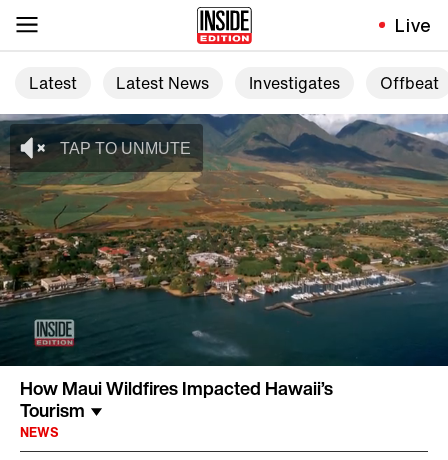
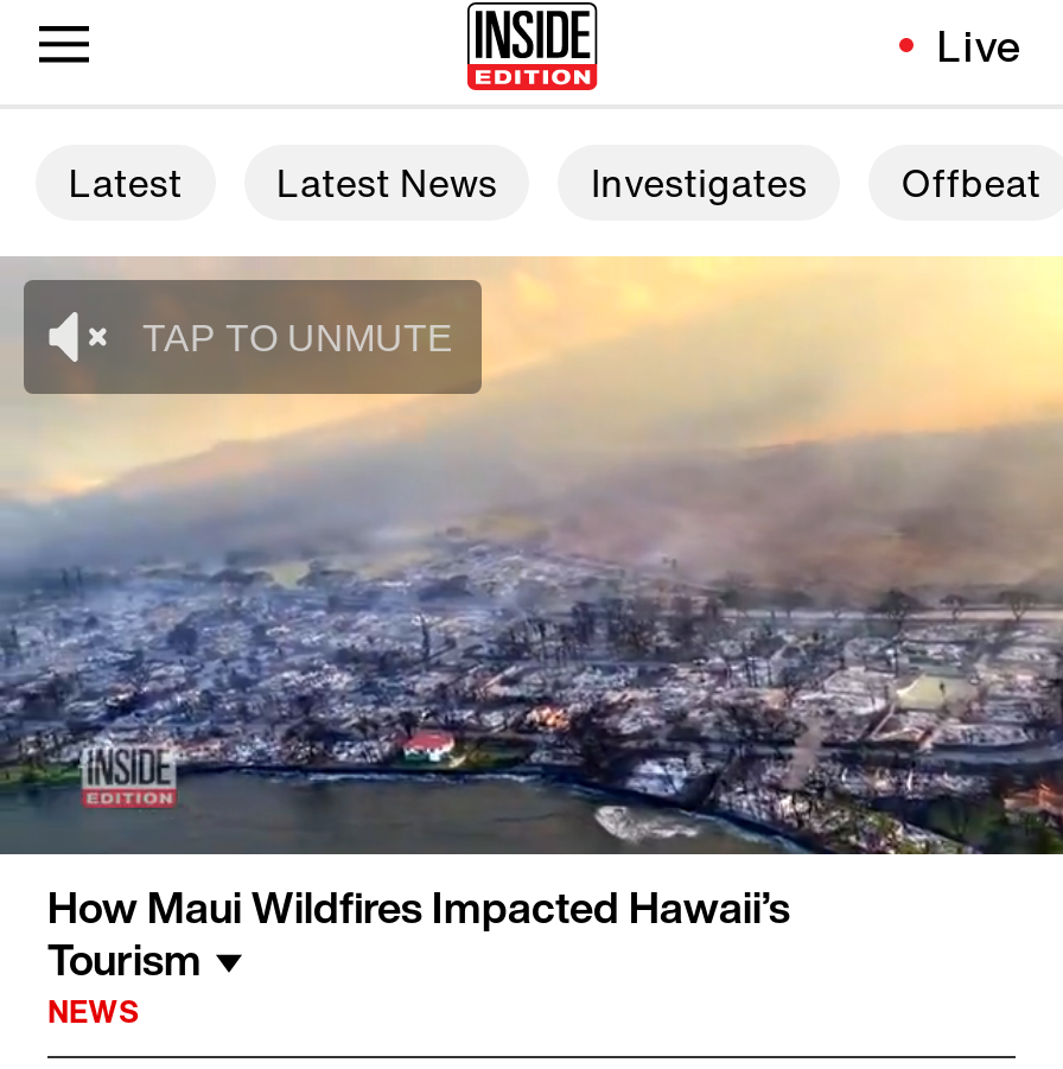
[3,113,445,367] [image] -> [7,256,1056,857] [image]

